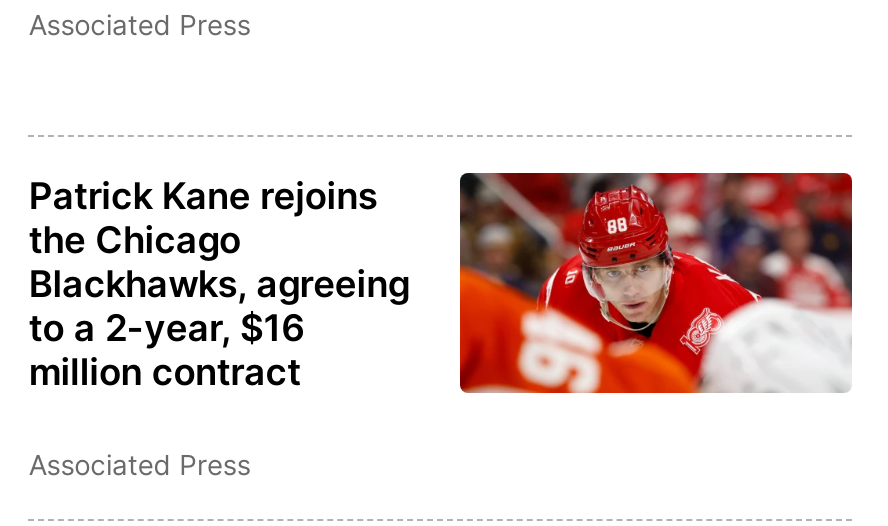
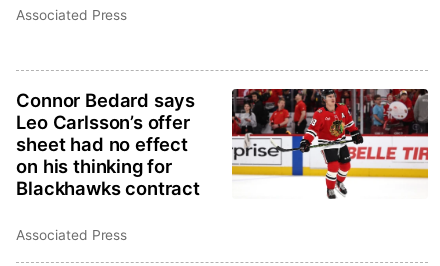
[29,171,854,395] [image] | Patrick Kane rejoins | the Chicago | Blackhawks, agreeing | to a 2-year, $16 | million contract -> [16,88,429,200] [image] | Connor Bedard says | Leo Carlsson’s offer | sheet had no effect | on his thinking for | Blackhawks contract

